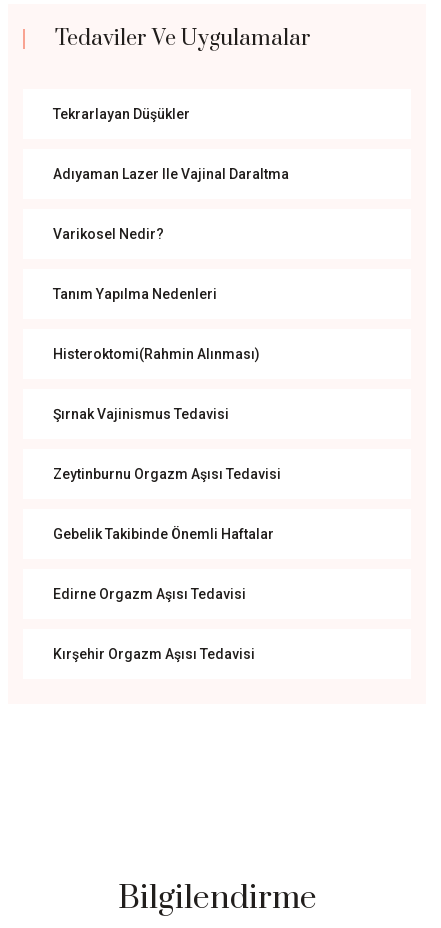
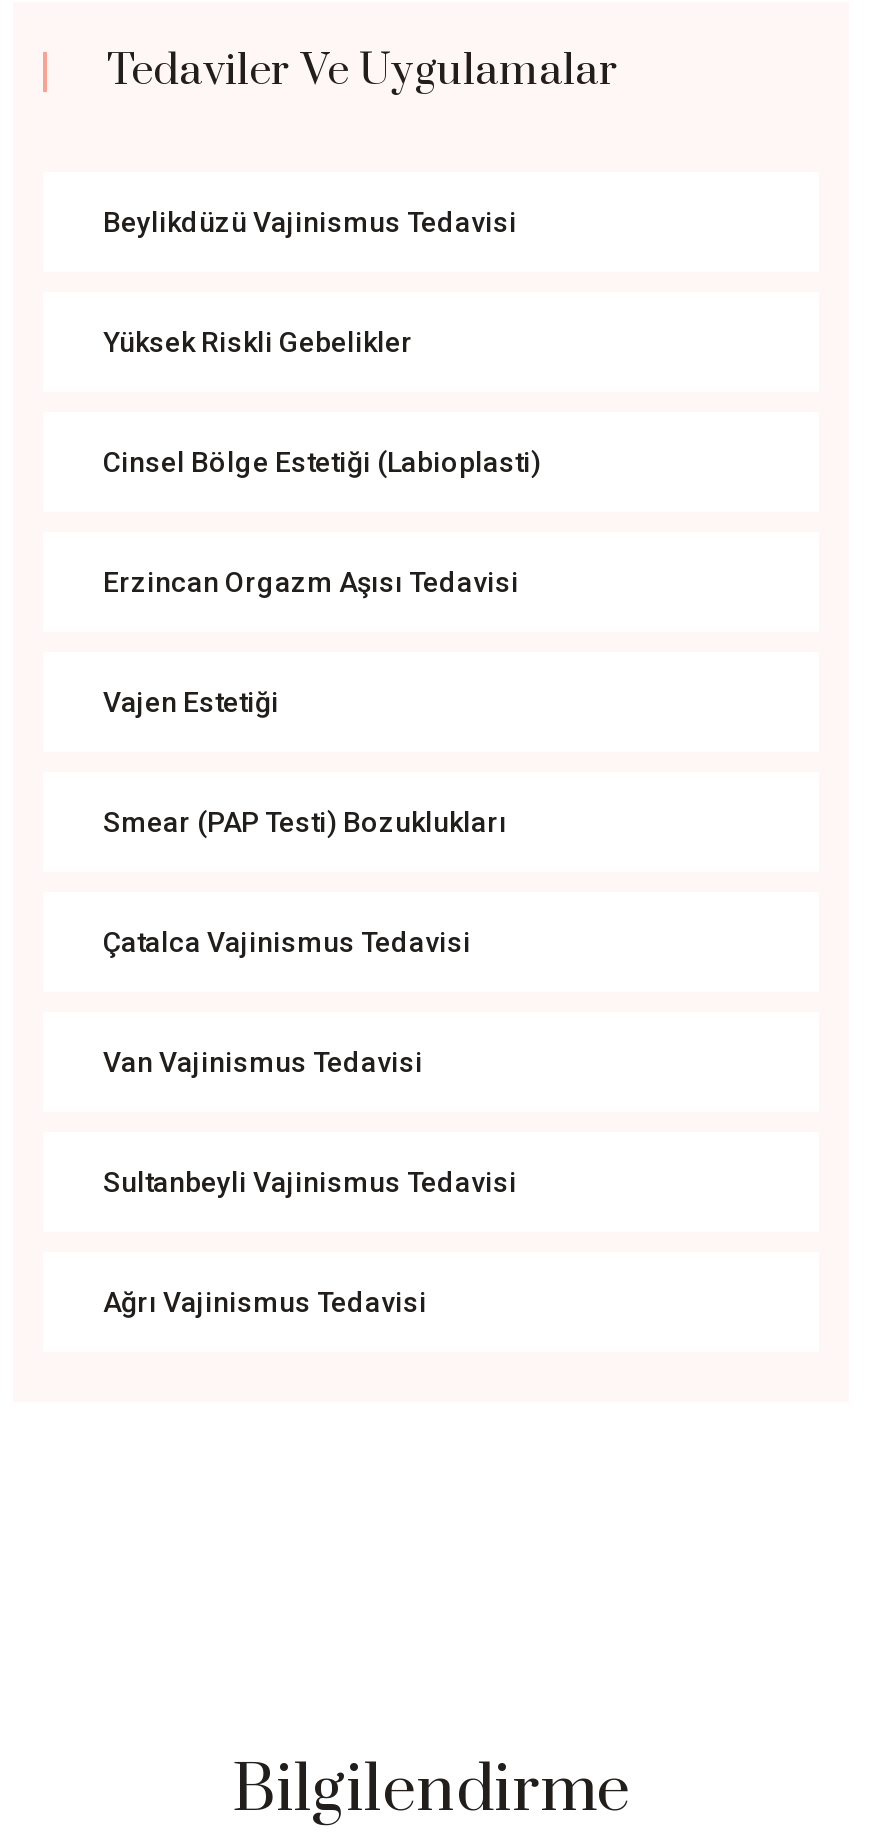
[53,106,190,122] Tekrarlayan Düşükler -> [103,205,517,237] Beylikdüzü Vajinismus Tedavisi
[53,166,289,182] Adıyaman Lazer Ile Vajinal Daraltma -> [103,325,413,357] Yüksek Riskli Gebelikler
[53,226,164,242] Varikosel Nedir? -> [103,445,541,477] Cinsel Bölge Estetiği (Labioplasti)
[53,286,217,302] Tanım Yapılma Nedenleri -> [103,565,519,597] Erzincan Orgazm Aşısı Tedavisi
[53,346,260,362] Histeroktomi(Rahmin Alınması) -> [103,685,279,717] Vajen Estetiği
[53,406,229,422] Şırnak Vajinismus Tedavisi -> [103,805,507,837] Smear (PAP Testi) Bozuklukları
[53,466,281,482] Zeytinburnu Orgazm Aşısı Tedavisi -> [103,925,471,957] Çatalca Vajinismus Tedavisi
[53,526,274,542] Gebelik Takibinde Önemli Haftalar -> [103,1045,423,1077] Van Vajinismus Tedavisi
[53,586,246,602] Edirne Orgazm Aşısı Tedavisi -> [103,1165,517,1197] Sultanbeyli Vajinismus Tedavisi
[53,646,255,662] Kırşehir Orgazm Aşısı Tedavisi -> [103,1285,427,1317] Ağrı Vajinismus Tedavisi

